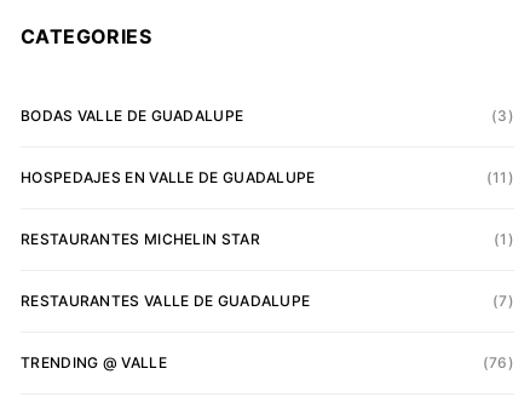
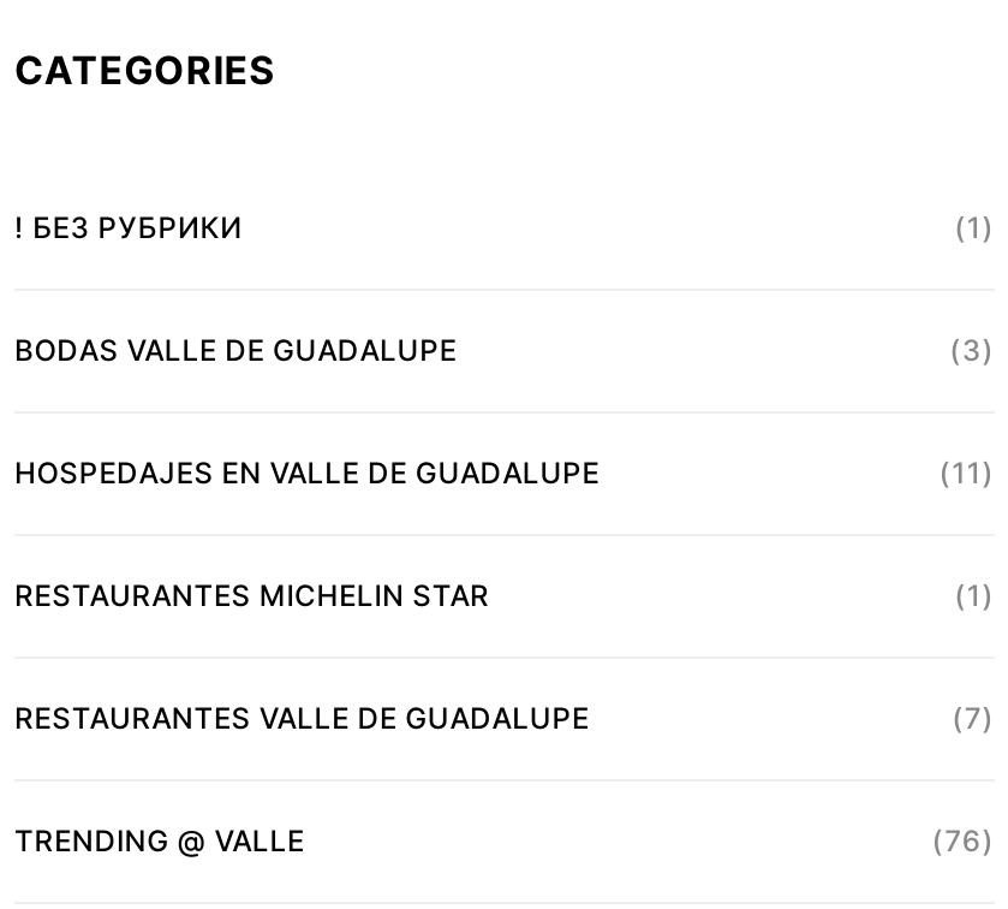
none -> [14,210,995,246] ! БЕЗ РУБРИКИ | (1)

